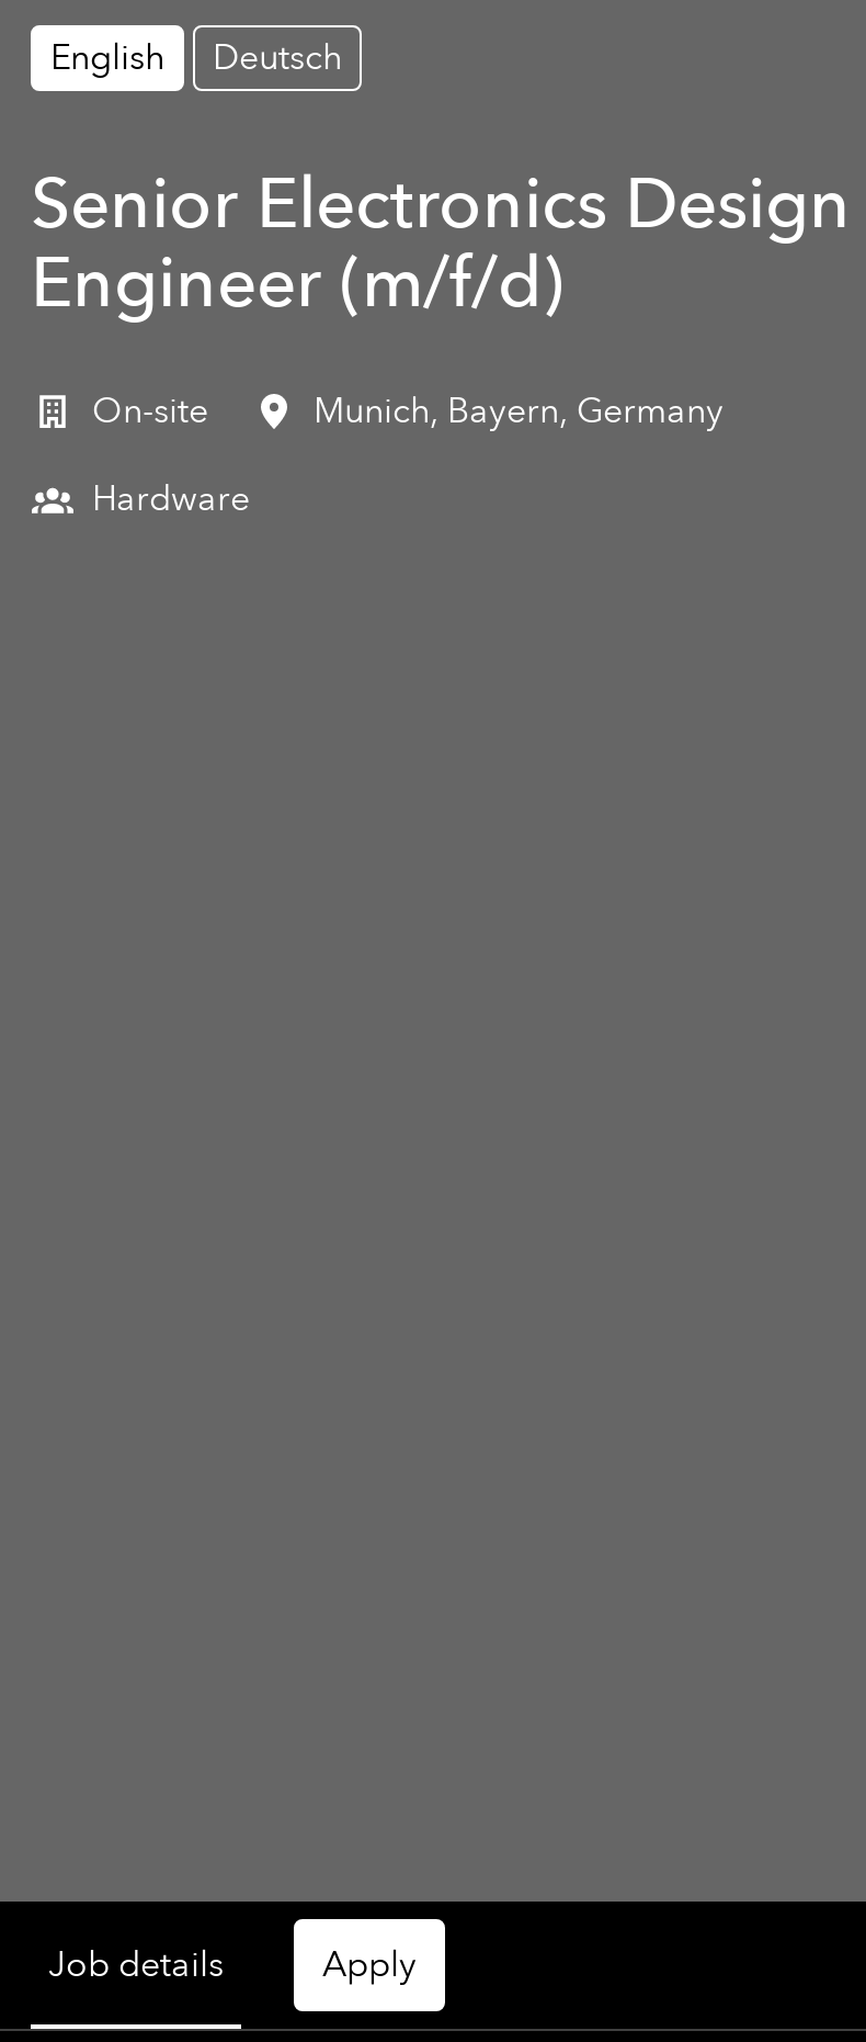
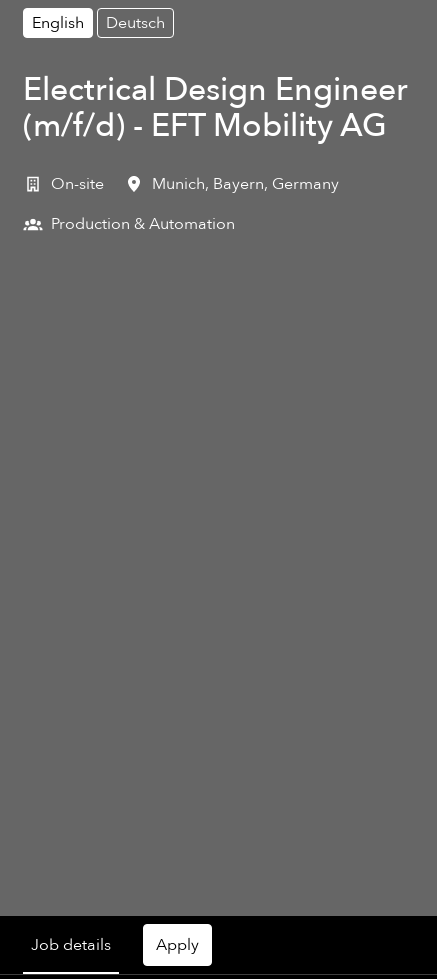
[31,156,851,332] Senior Electronics Design | Engineer (m/f/d) -> [23,68,408,148] Electrical Design Engineer | (m/f/d) - EFT Mobility AG
[92,474,250,523] Hardware -> [51,213,235,235] Production & Automation

